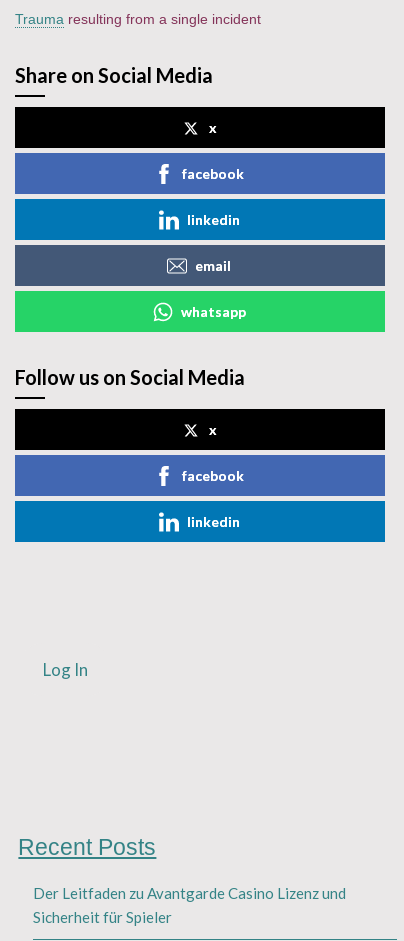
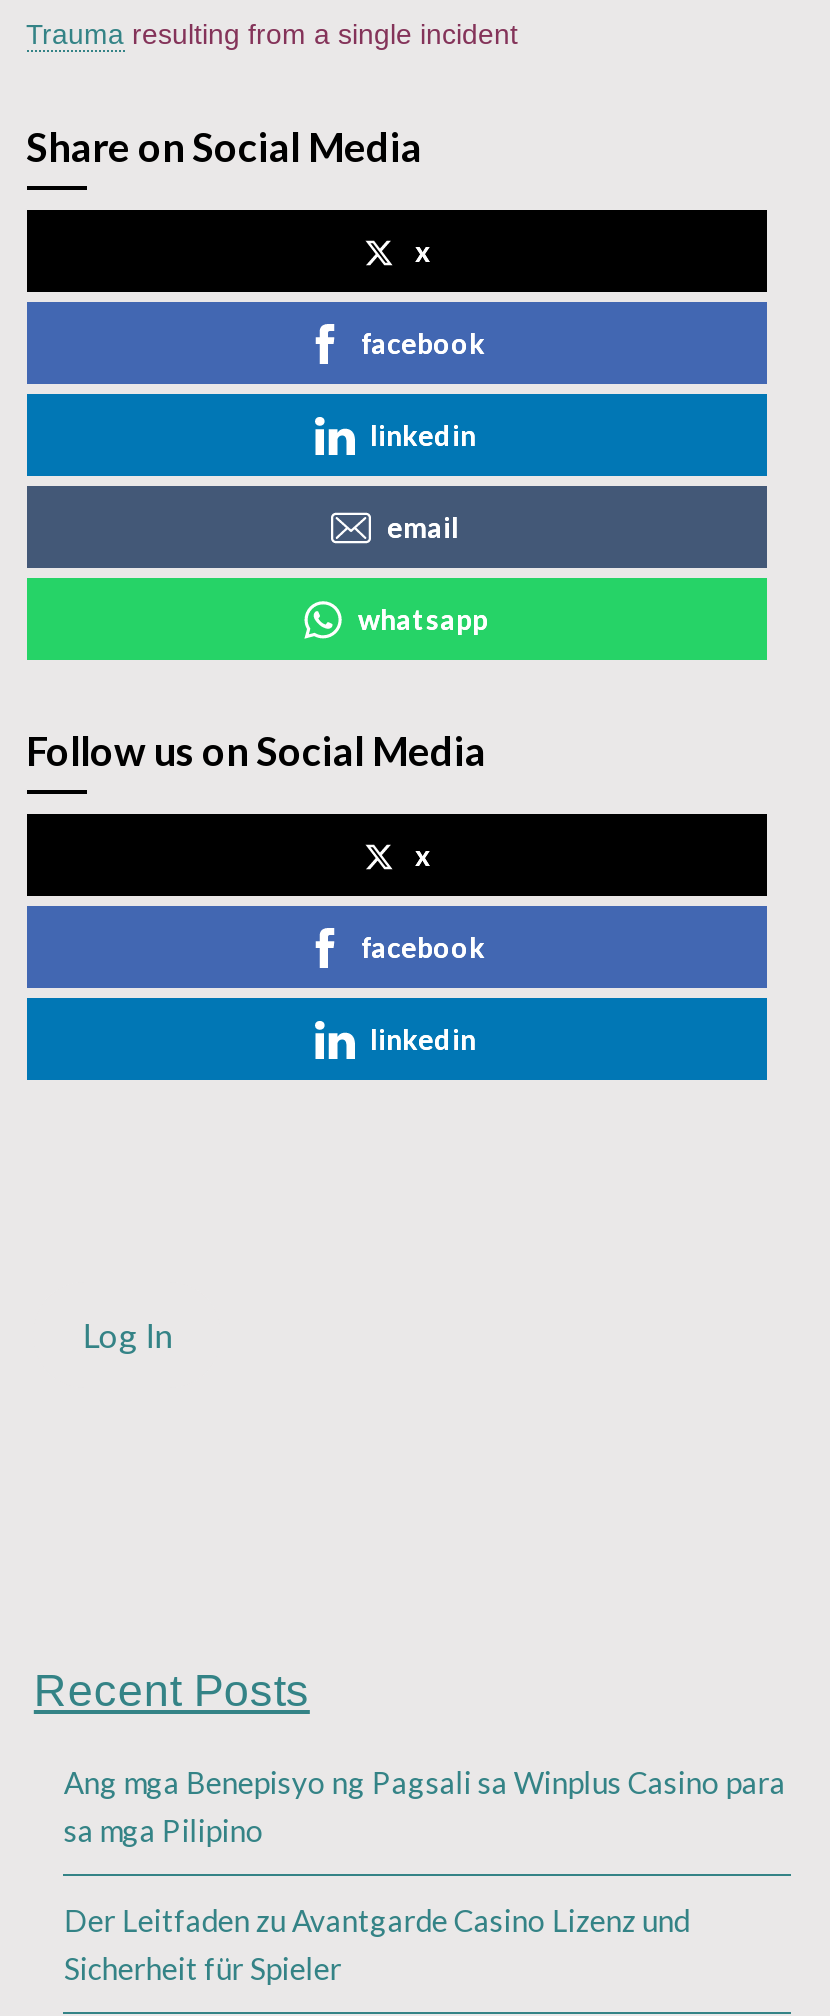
none -> [64,1764,786,1848] Ang mga Benepisyo ng Pagsali sa Winplus Casino para | sa mga Pilipino

